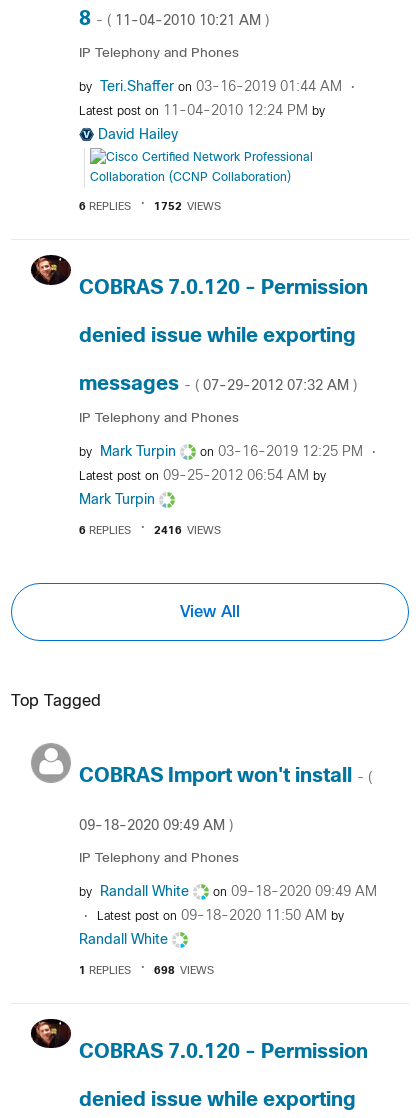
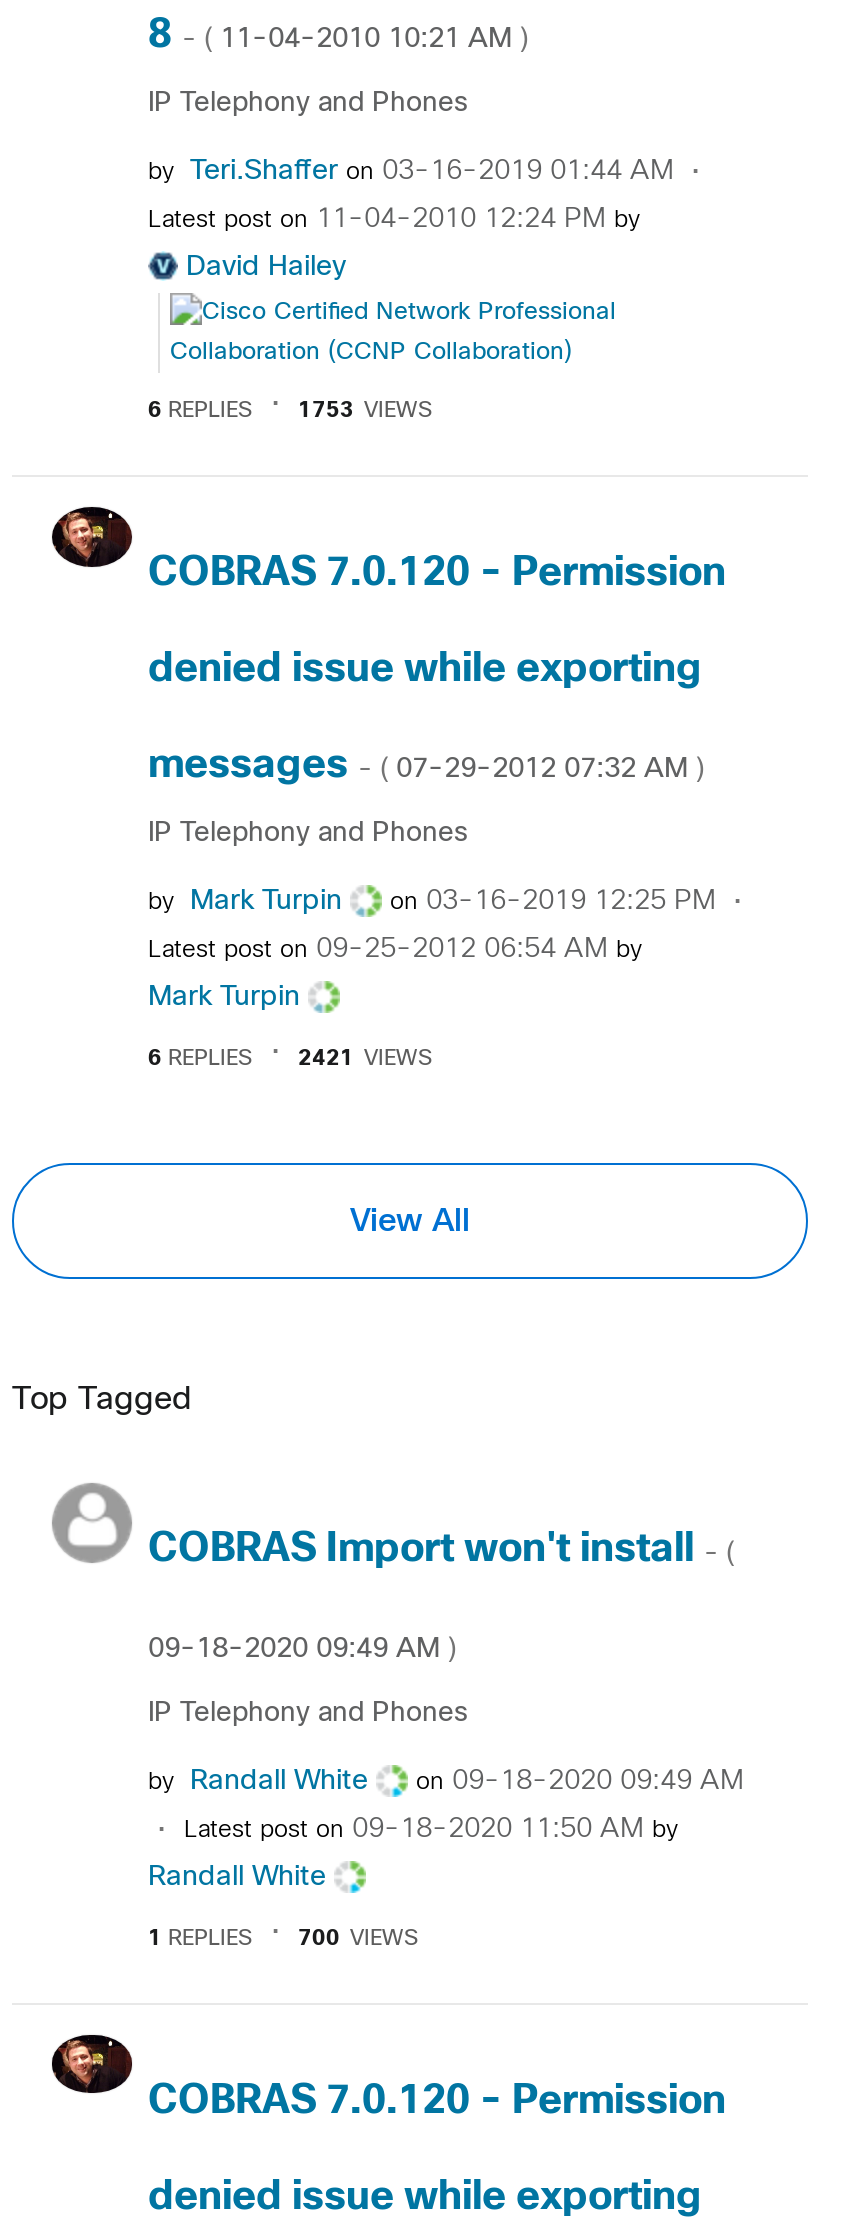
[154,202,221,212] 1752 VIEWS -> [298,401,432,421] 1753 VIEWS
[154,525,221,535] 2416 VIEWS -> [298,1048,432,1068] 2421 VIEWS
[154,965,214,975] 698 VIEWS -> [298,1928,418,1948] 700 VIEWS

